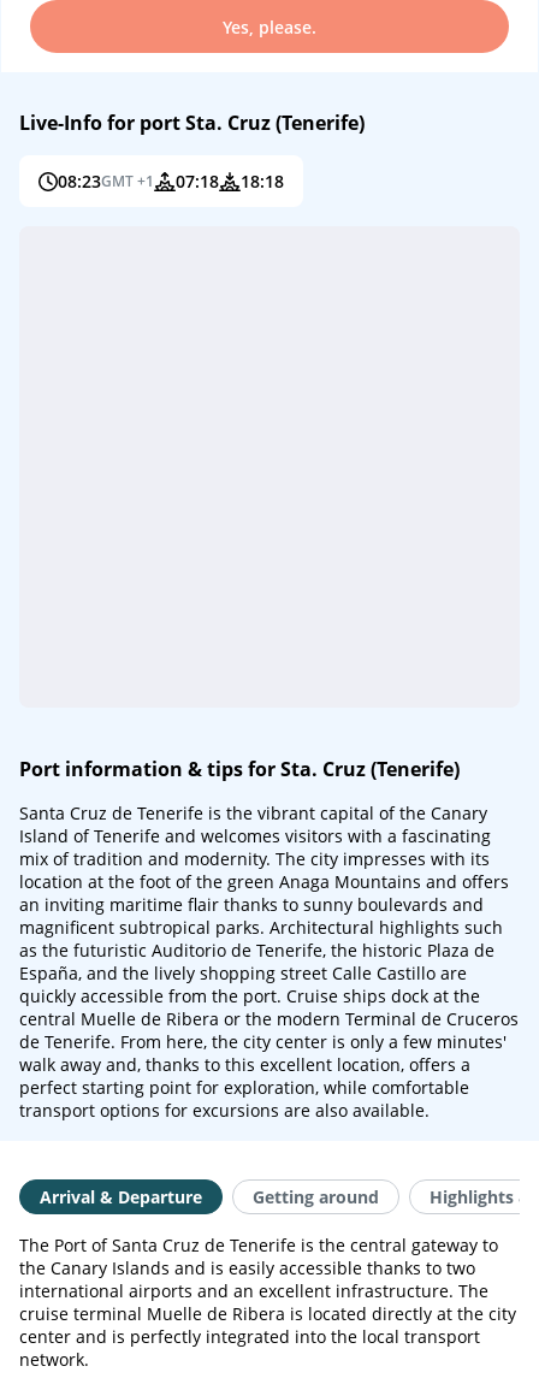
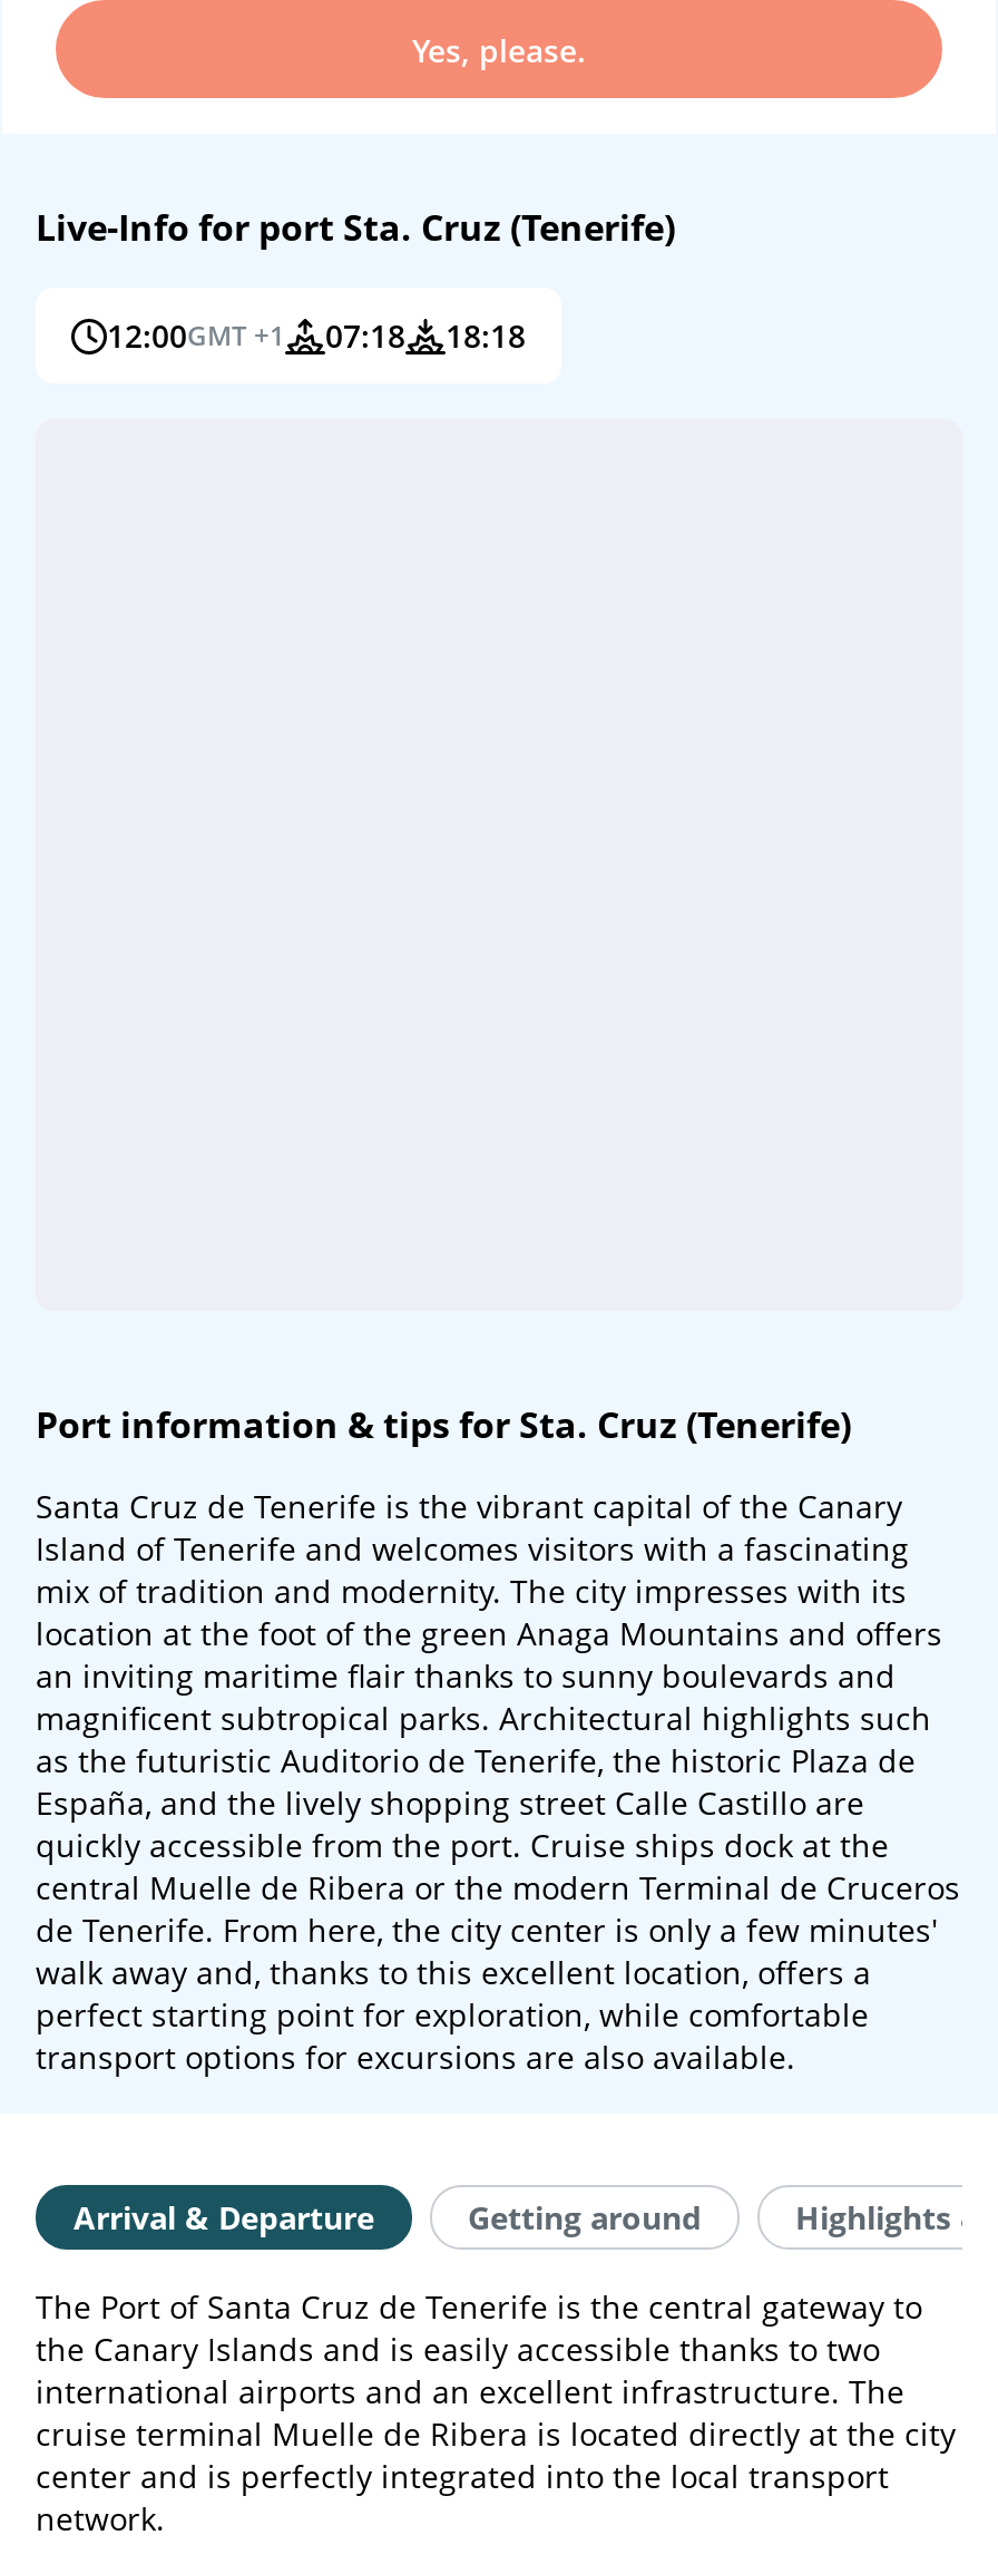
[58,170,284,193] 08:23GMT +1 07:18 18:18 -> [107,314,526,357] 12:00GMT +1 07:18 18:18

